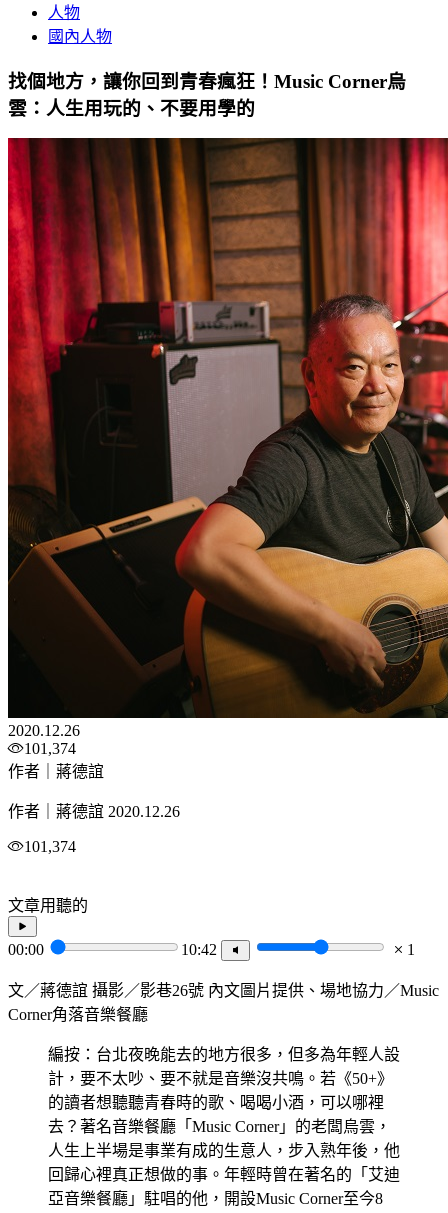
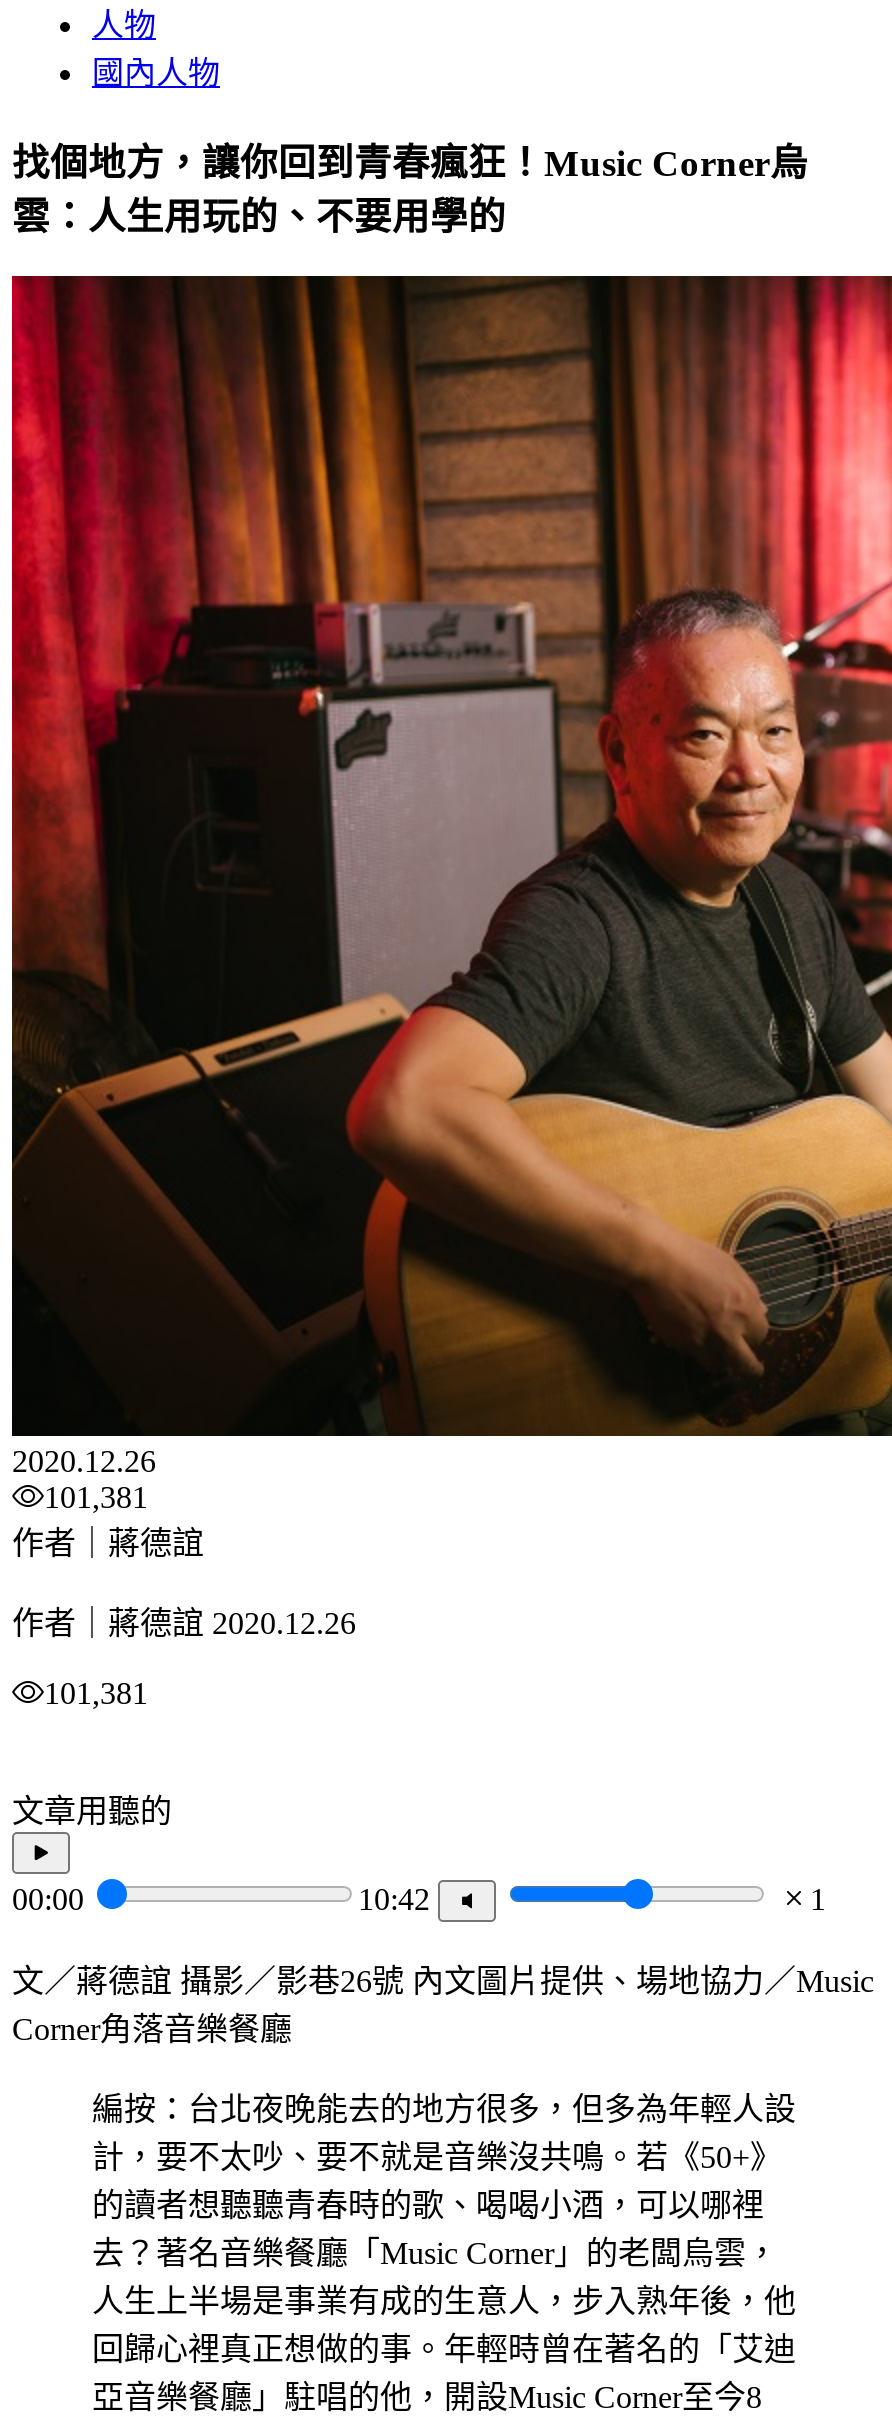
[24,740,76,757] 101,374 -> [44,1481,148,1515] 101,381
[24,838,76,855] 101,374 -> [44,1677,148,1711] 101,381

